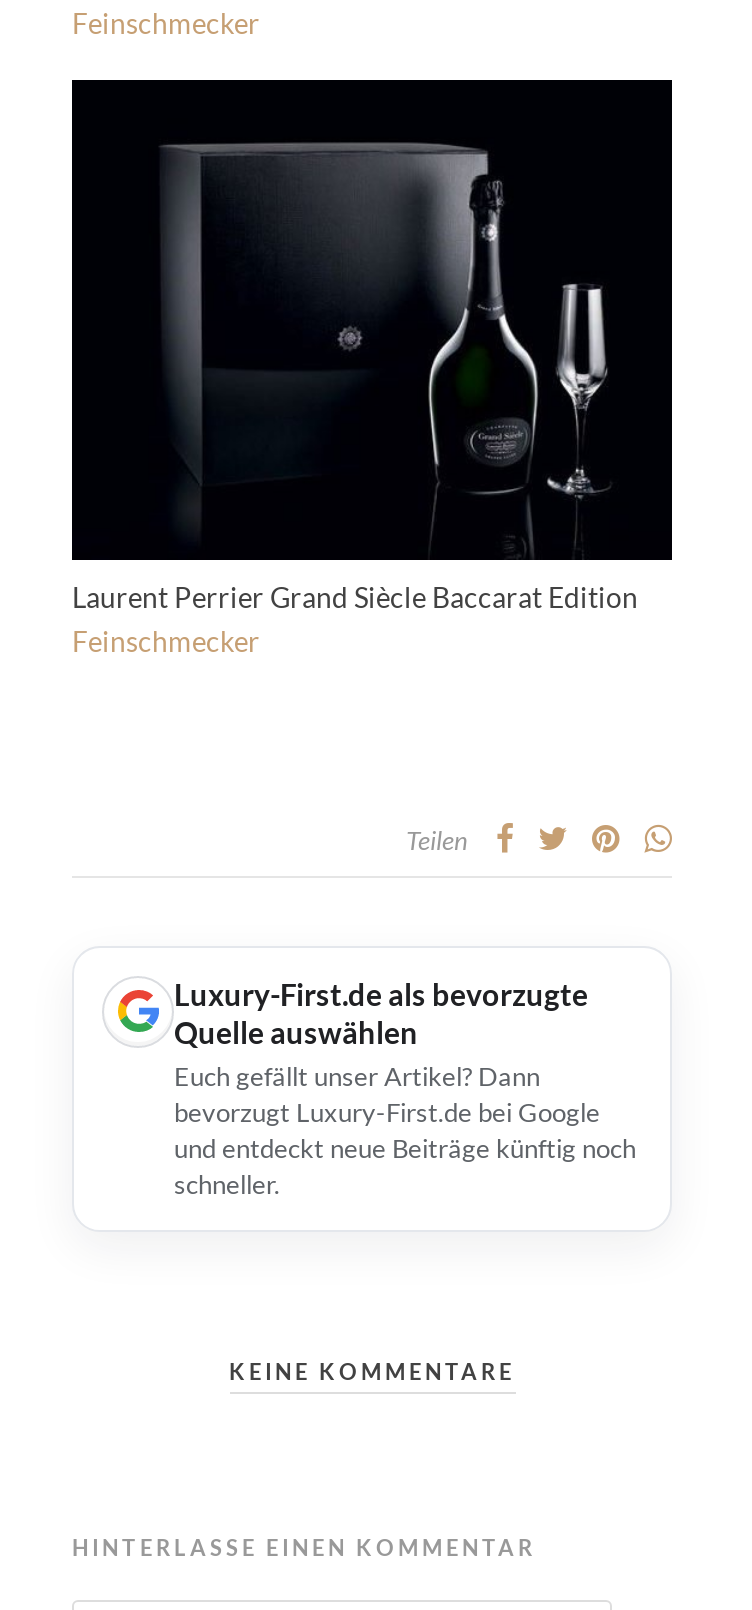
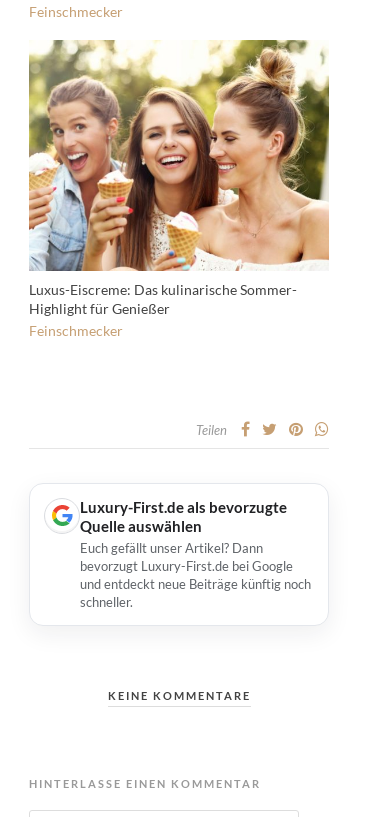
[70,78,674,614] [image] | Laurent Perrier Grand Siècle Baccarat Edition -> [28,39,330,317] [image] | Luxus-Eiscreme: Das kulinarische Sommer- | Highlight für Genießer

